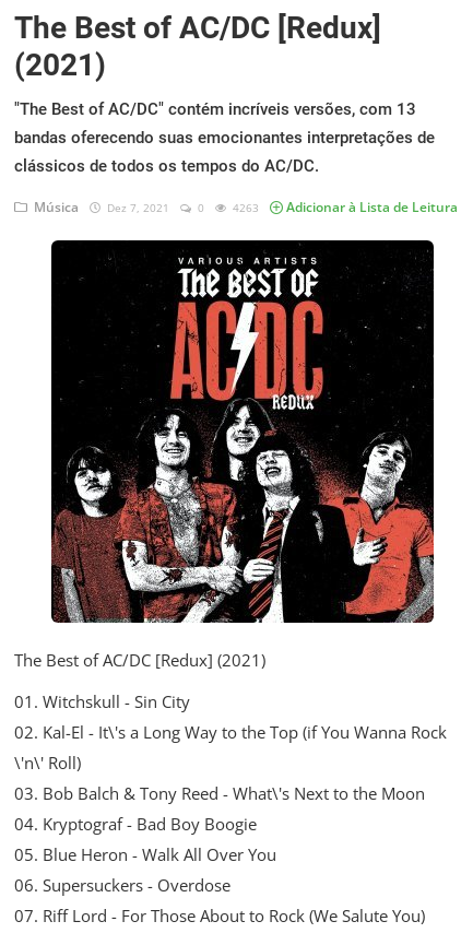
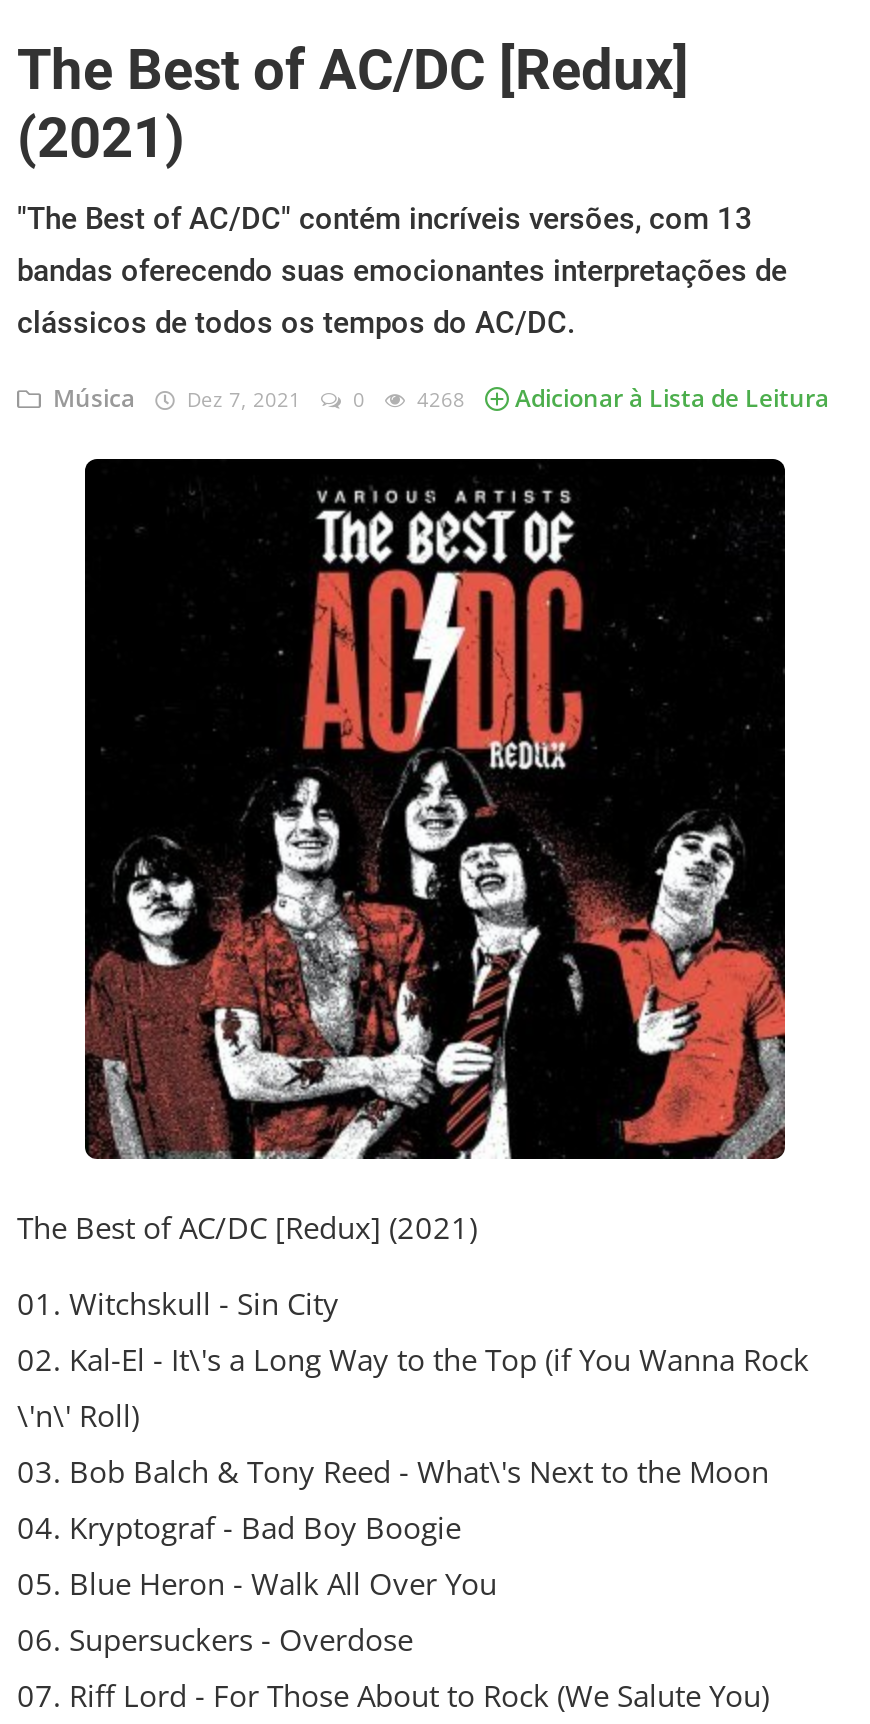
[226,200,259,215] 4263 -> [405,385,465,413] 4268

